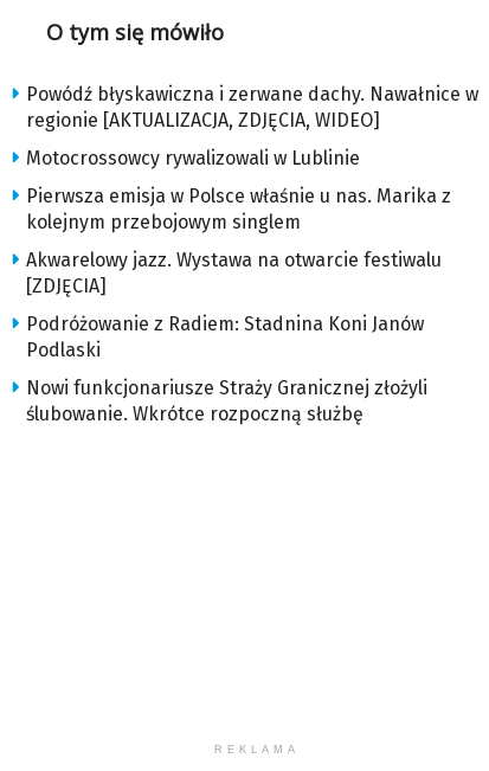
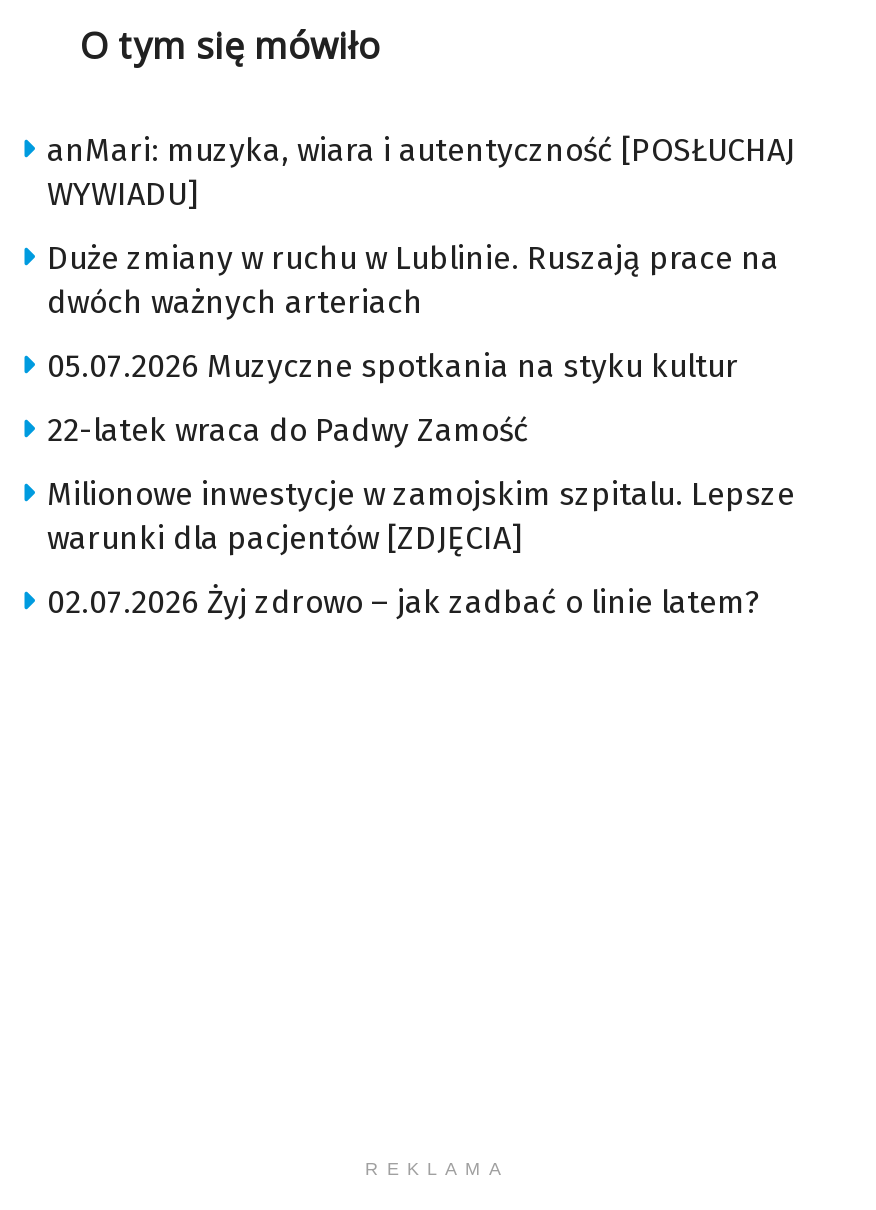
[26,83,478,132] Powódź błyskawiczna i zerwane dachy. Nawałnice w | regionie [AKTUALIZACJA, ZDJĘCIA, WIDEO] -> [47,131,795,213] anMari: muzyka, wiara i autentyczność [POSŁUCHAJ | WYWIADU]
[26,147,360,169] Motocrossowcy rywalizowali w Lublinie -> [47,239,779,321] Duże zmiany w ruchu w Lublinie. Ruszają prace na | dwóch ważnych arteriach
[26,185,451,233] Pierwsza emisja w Polsce właśnie u nas. Marika z | kolejnym przebojowym singlem -> [47,347,739,385] 05.07.2026 Muzyczne spotkania na styku kultur
[26,249,442,297] Akwarelowy jazz. Wystawa na otwarcie festiwalu | [ZDJĘCIA] -> [47,411,529,449] 22-latek wraca do Padwy Zamość
[26,313,424,361] Podróżowanie z Radiem: Stadnina Koni Janów | Podlaski -> [47,475,795,557] Milionowe inwestycje w zamojskim szpitalu. Lepsze | warunki dla pacjentów [ZDJĘCIA]
[26,377,427,425] Nowi funkcjonariusze Straży Granicznej złożyli | ślubowanie. Wkrótce rozpoczną służbę -> [47,583,759,621] 02.07.2026 Żyj zdrowo – jak zadbać o linie latem?

